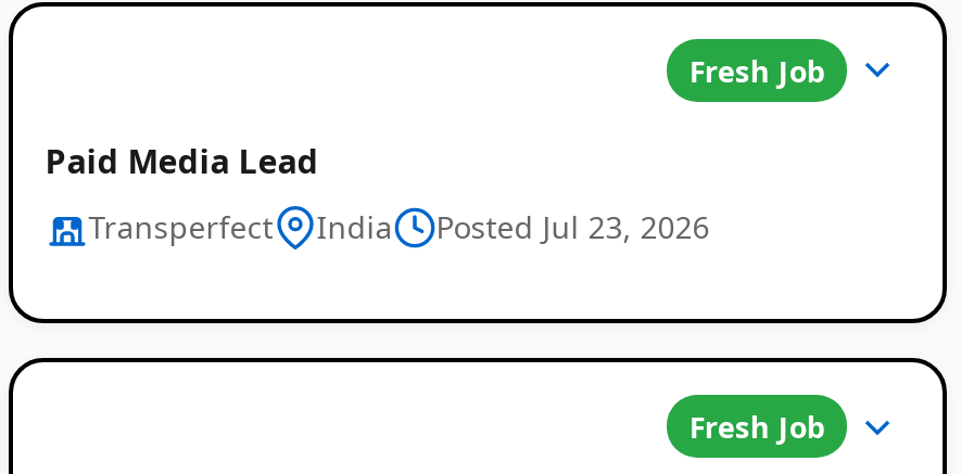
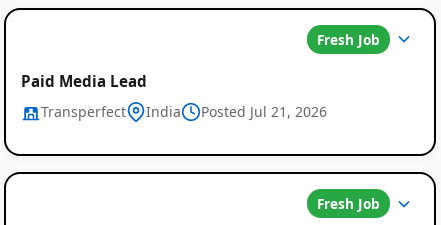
[88,206,710,248] Transperfect India Posted Jul 23, 2026 -> [41,102,327,121] Transperfect India Posted Jul 21, 2026

